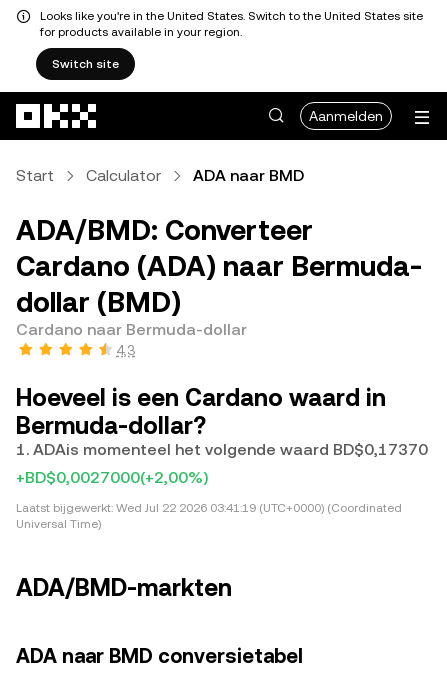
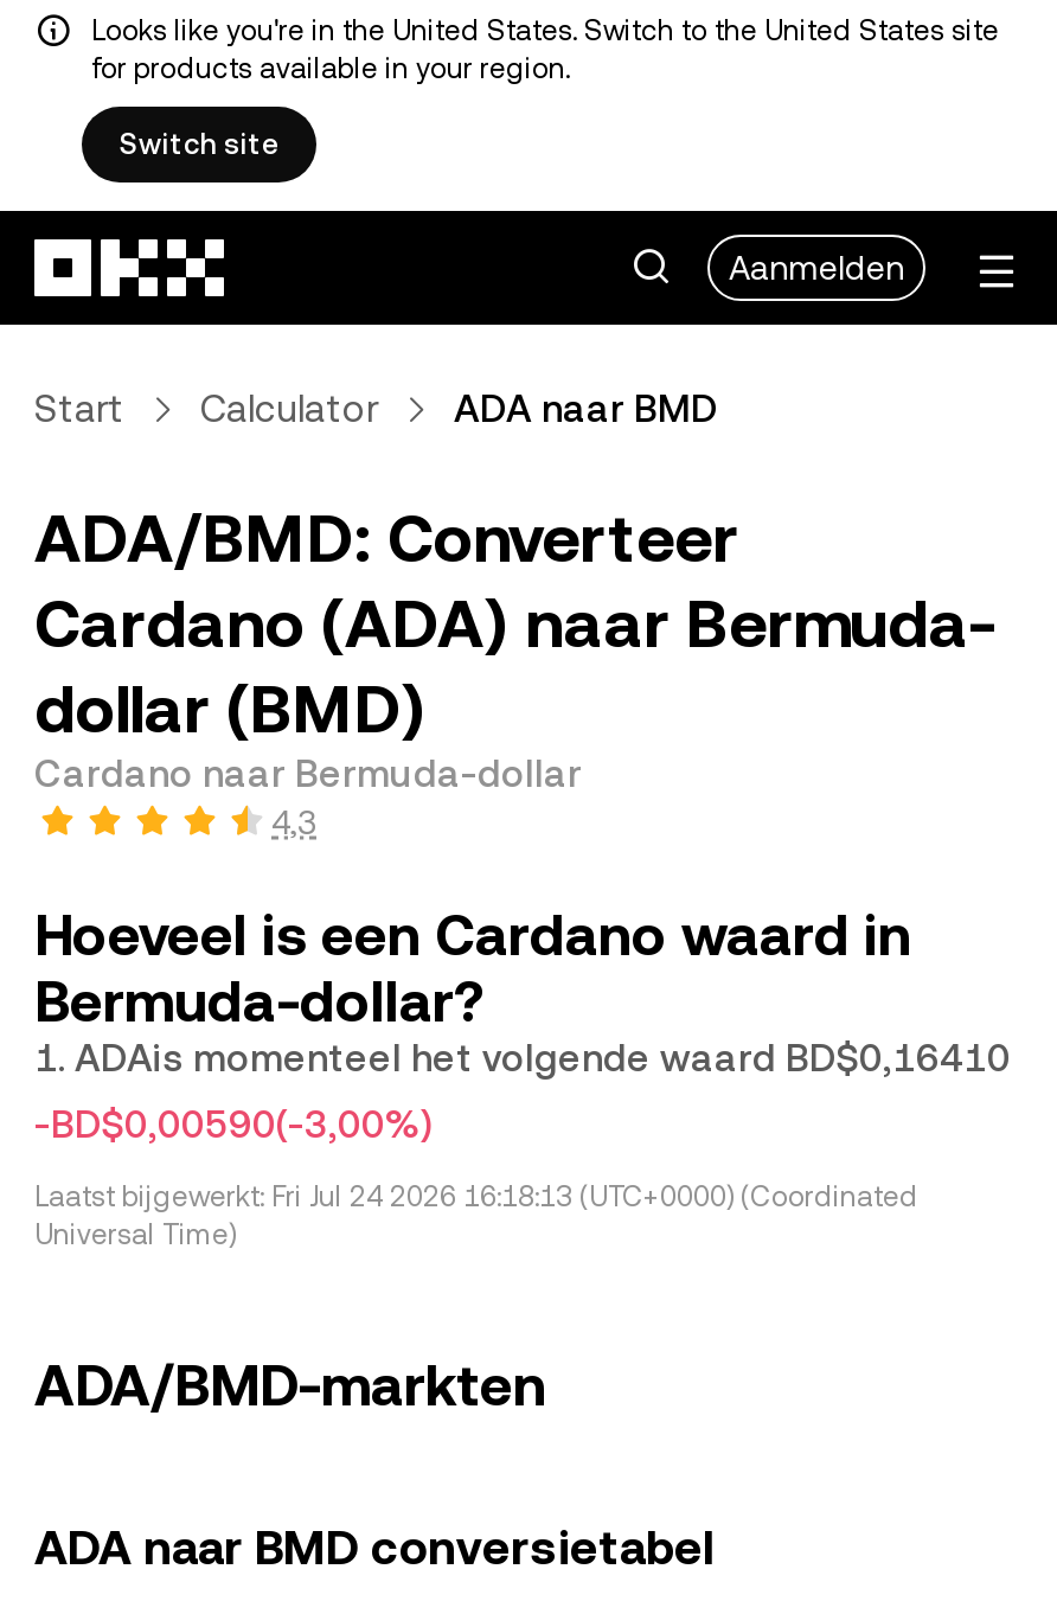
[16,440,428,459] 1. ADAis momenteel het volgende waard BD$0,17370 -> [34,1036,1011,1081] 1. ADAis momenteel het volgende waard BD$0,16410
[16,468,208,487] +BD$0,0027000(+2,00%) -> [34,1102,433,1147] -BD$0,00590(-3,00%)
[16,501,402,515] Laatst bijgewerkt: Wed Jul 22 2026 03:41:19 (UTC+0000) (Coordinated -> [34,1180,918,1213] Laatst bijgewerkt: Fri Jul 24 2026 16:18:13 (UTC+0000) (Coordinated

